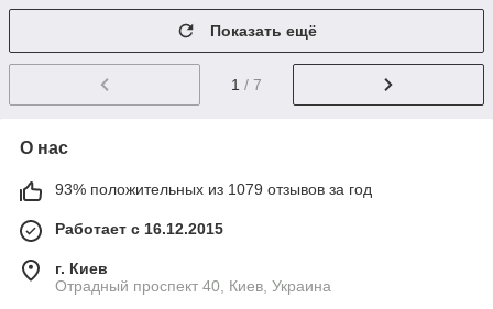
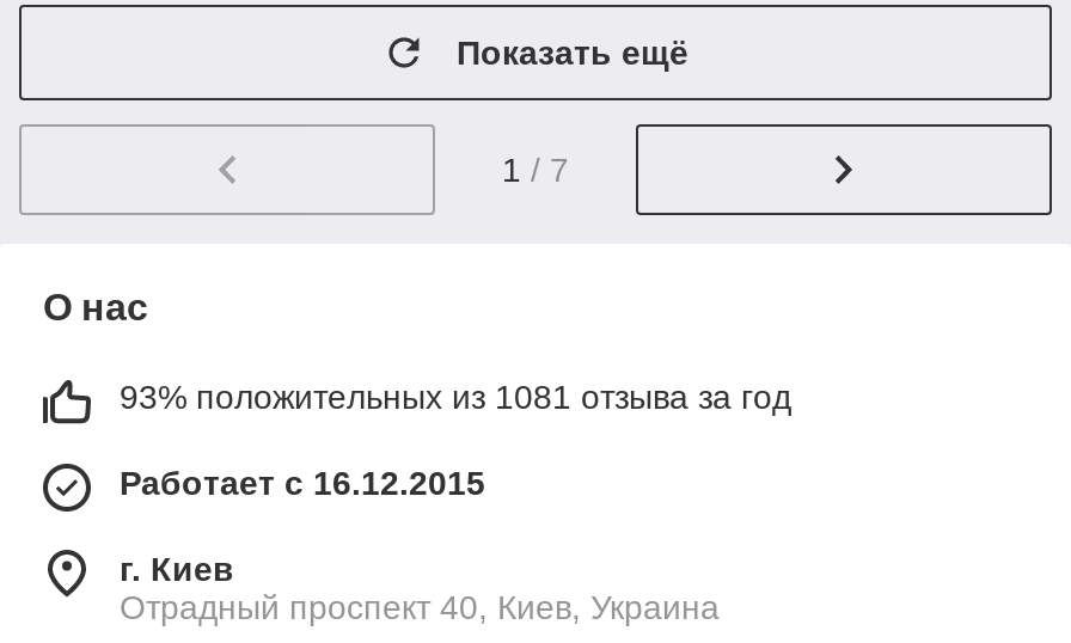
[55,180,372,198] 93% положительных из 1079 отзывов за год -> [120,378,791,416] 93% положительных из 1081 отзыва за год

